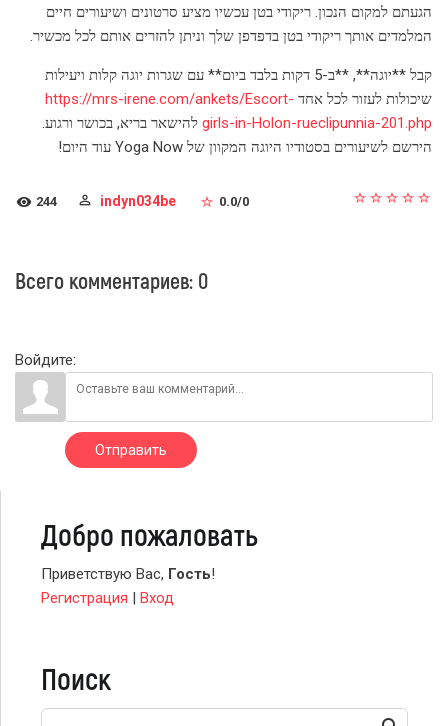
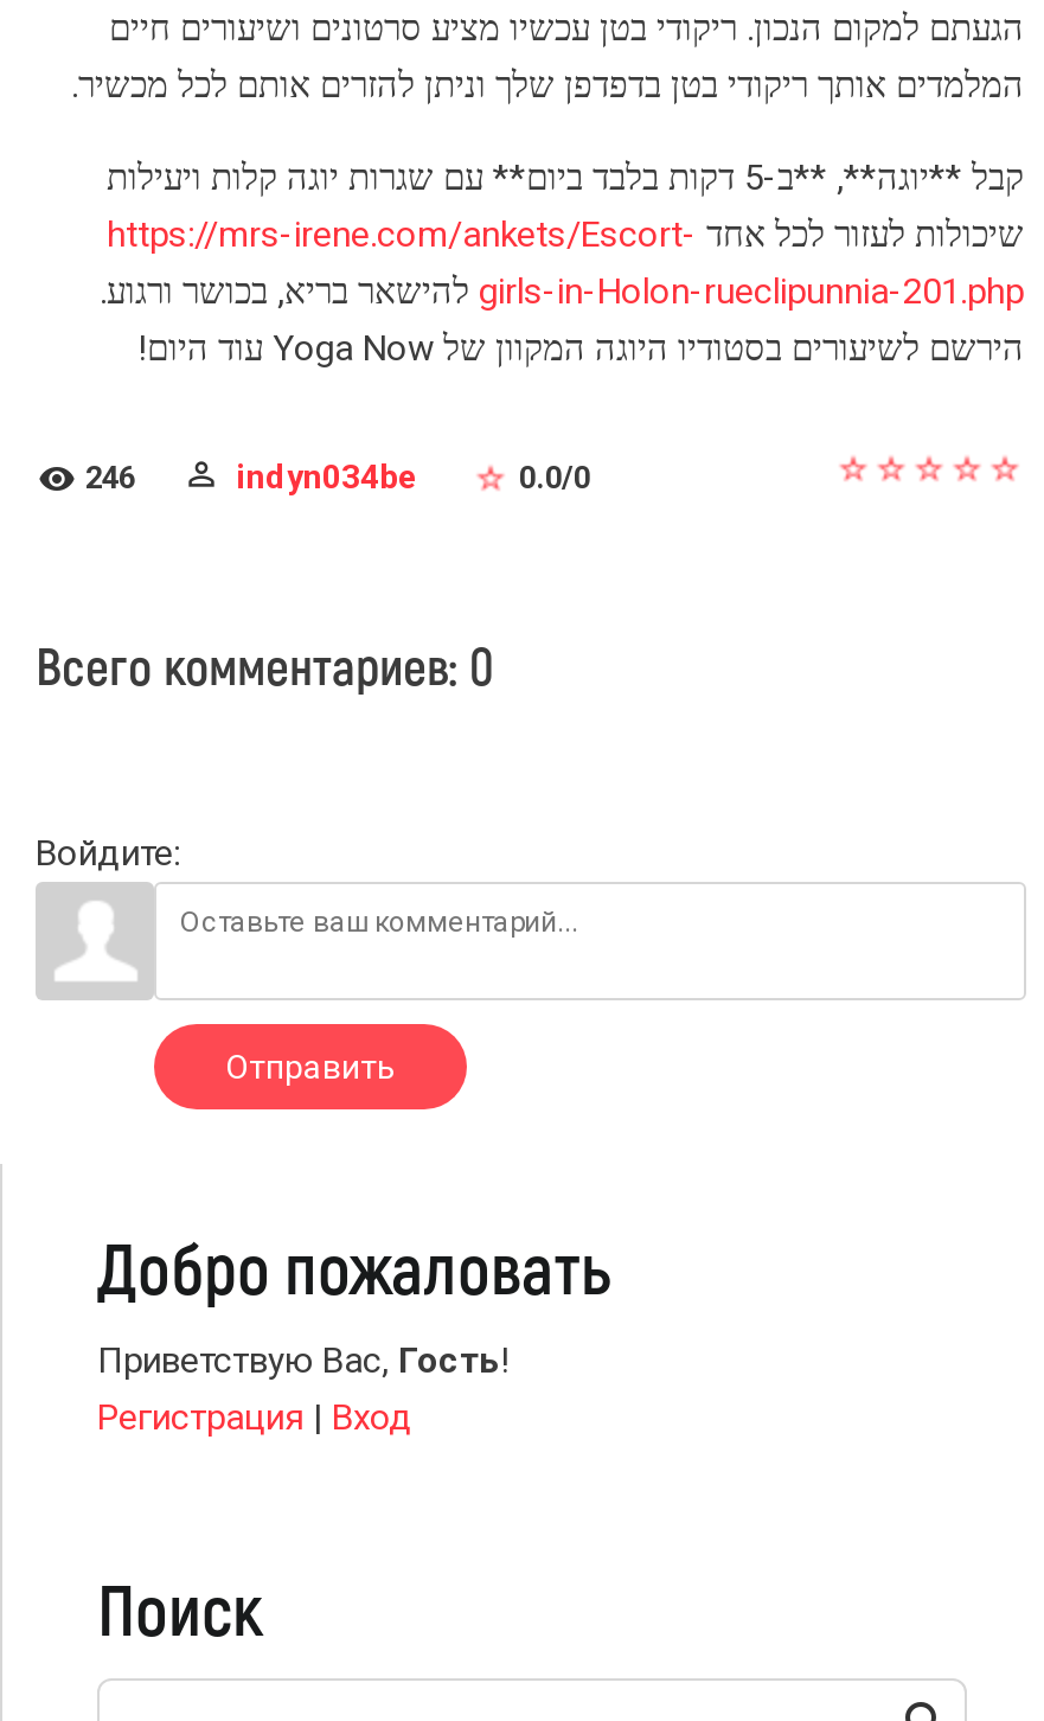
[36,194,57,209] 244 -> [85,460,135,495] 246

